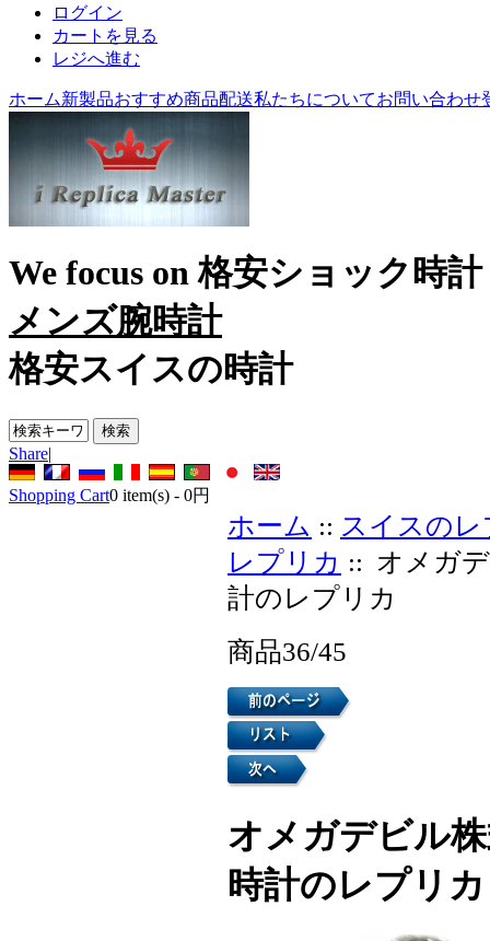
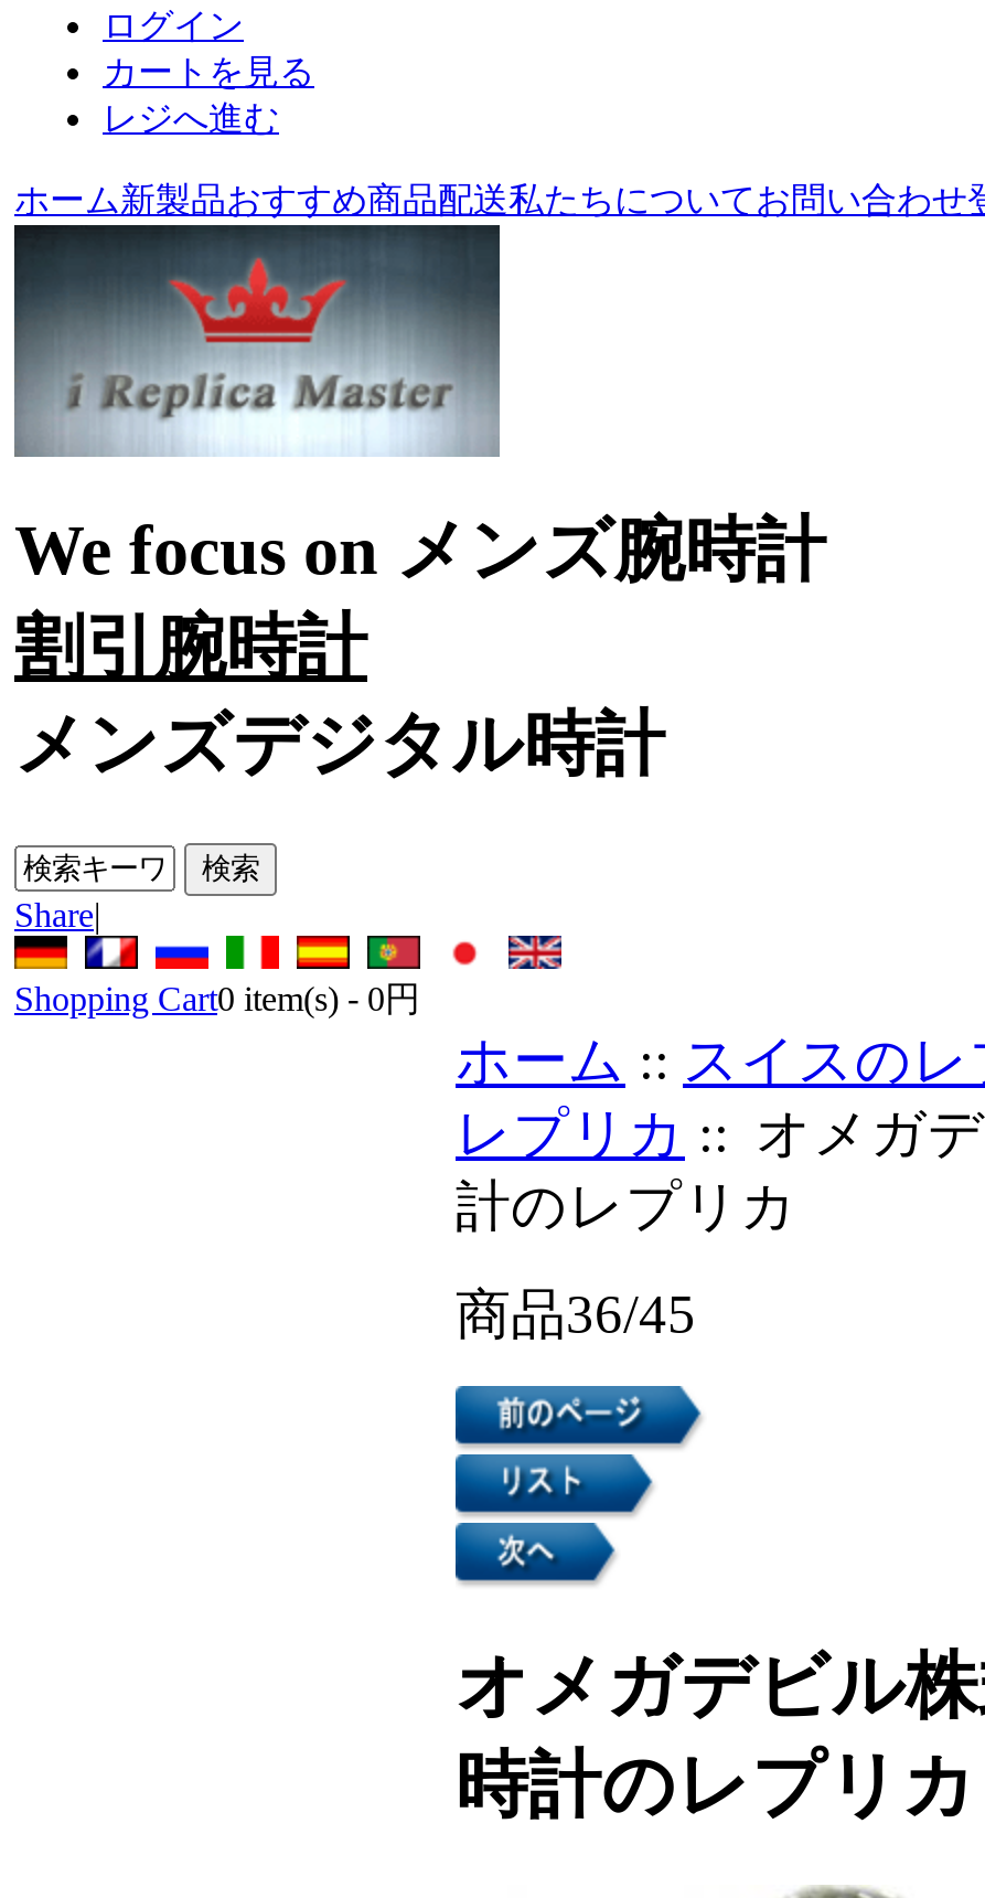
[9,253,482,389] We focus on格安ショック時計 | メンズ腕時計 | 格安スイスの時計 -> [14,511,826,784] We focus onメンズ腕時計 | 割引腕時計 | メンズデジタル時計

